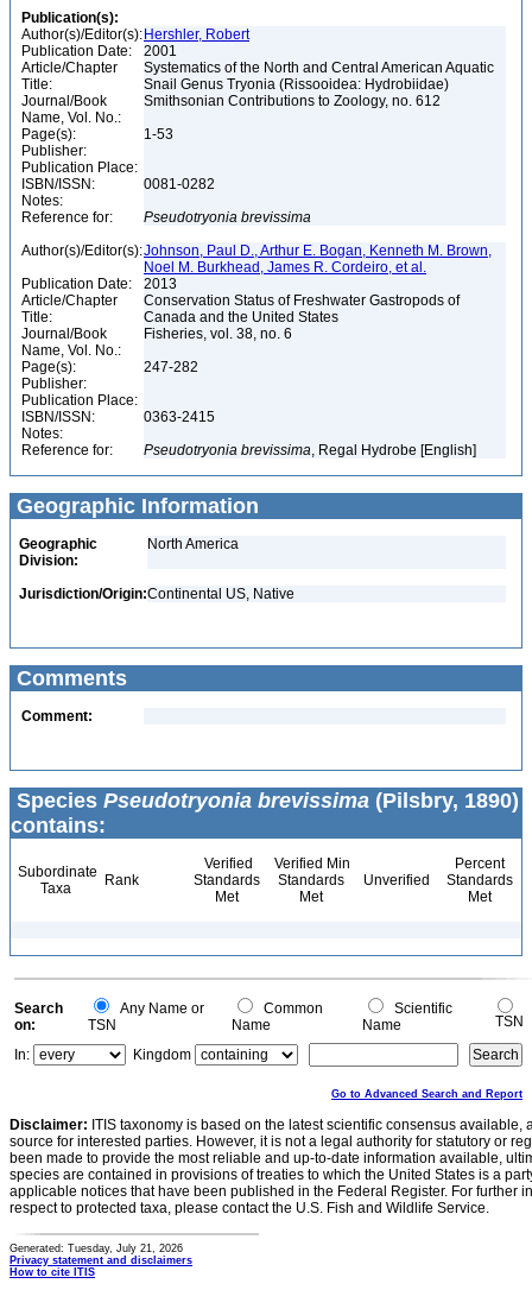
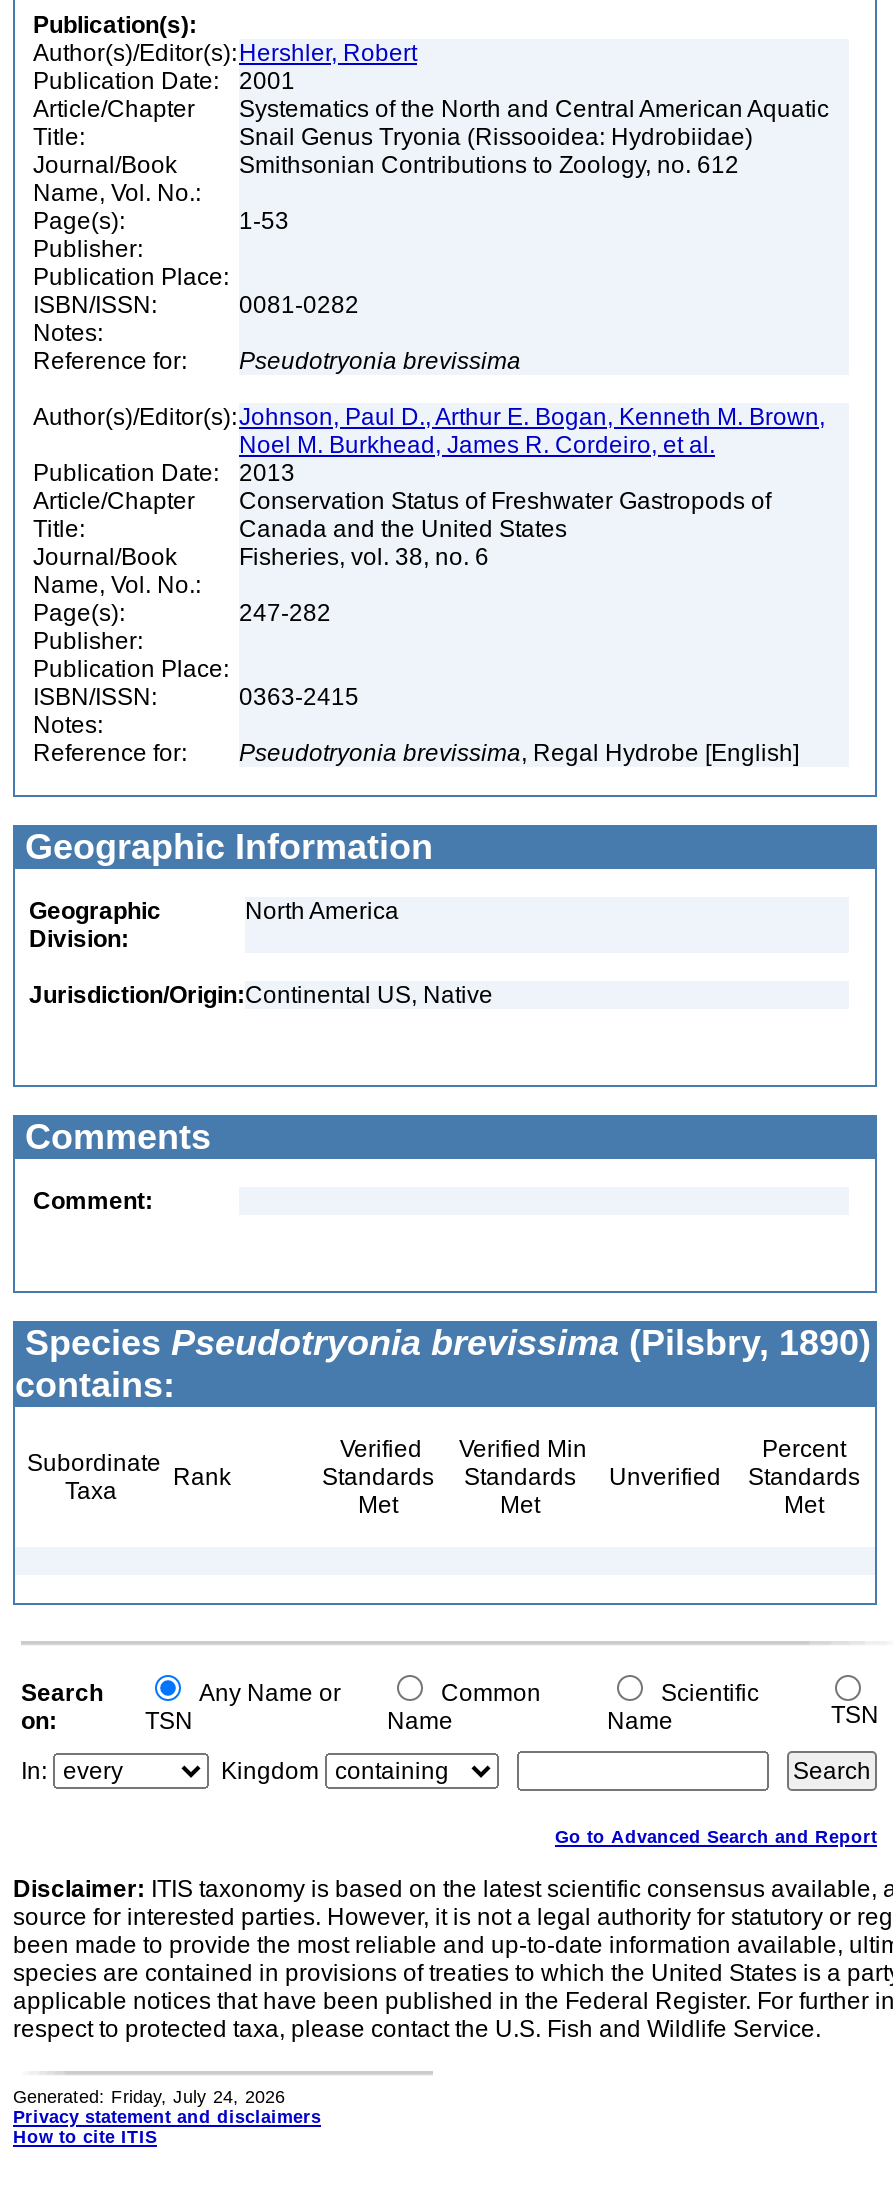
[9,1242,183,1254] Generated: Tuesday, July 21, 2026 -> [13,2087,285,2107] Generated: Friday, July 24, 2026

